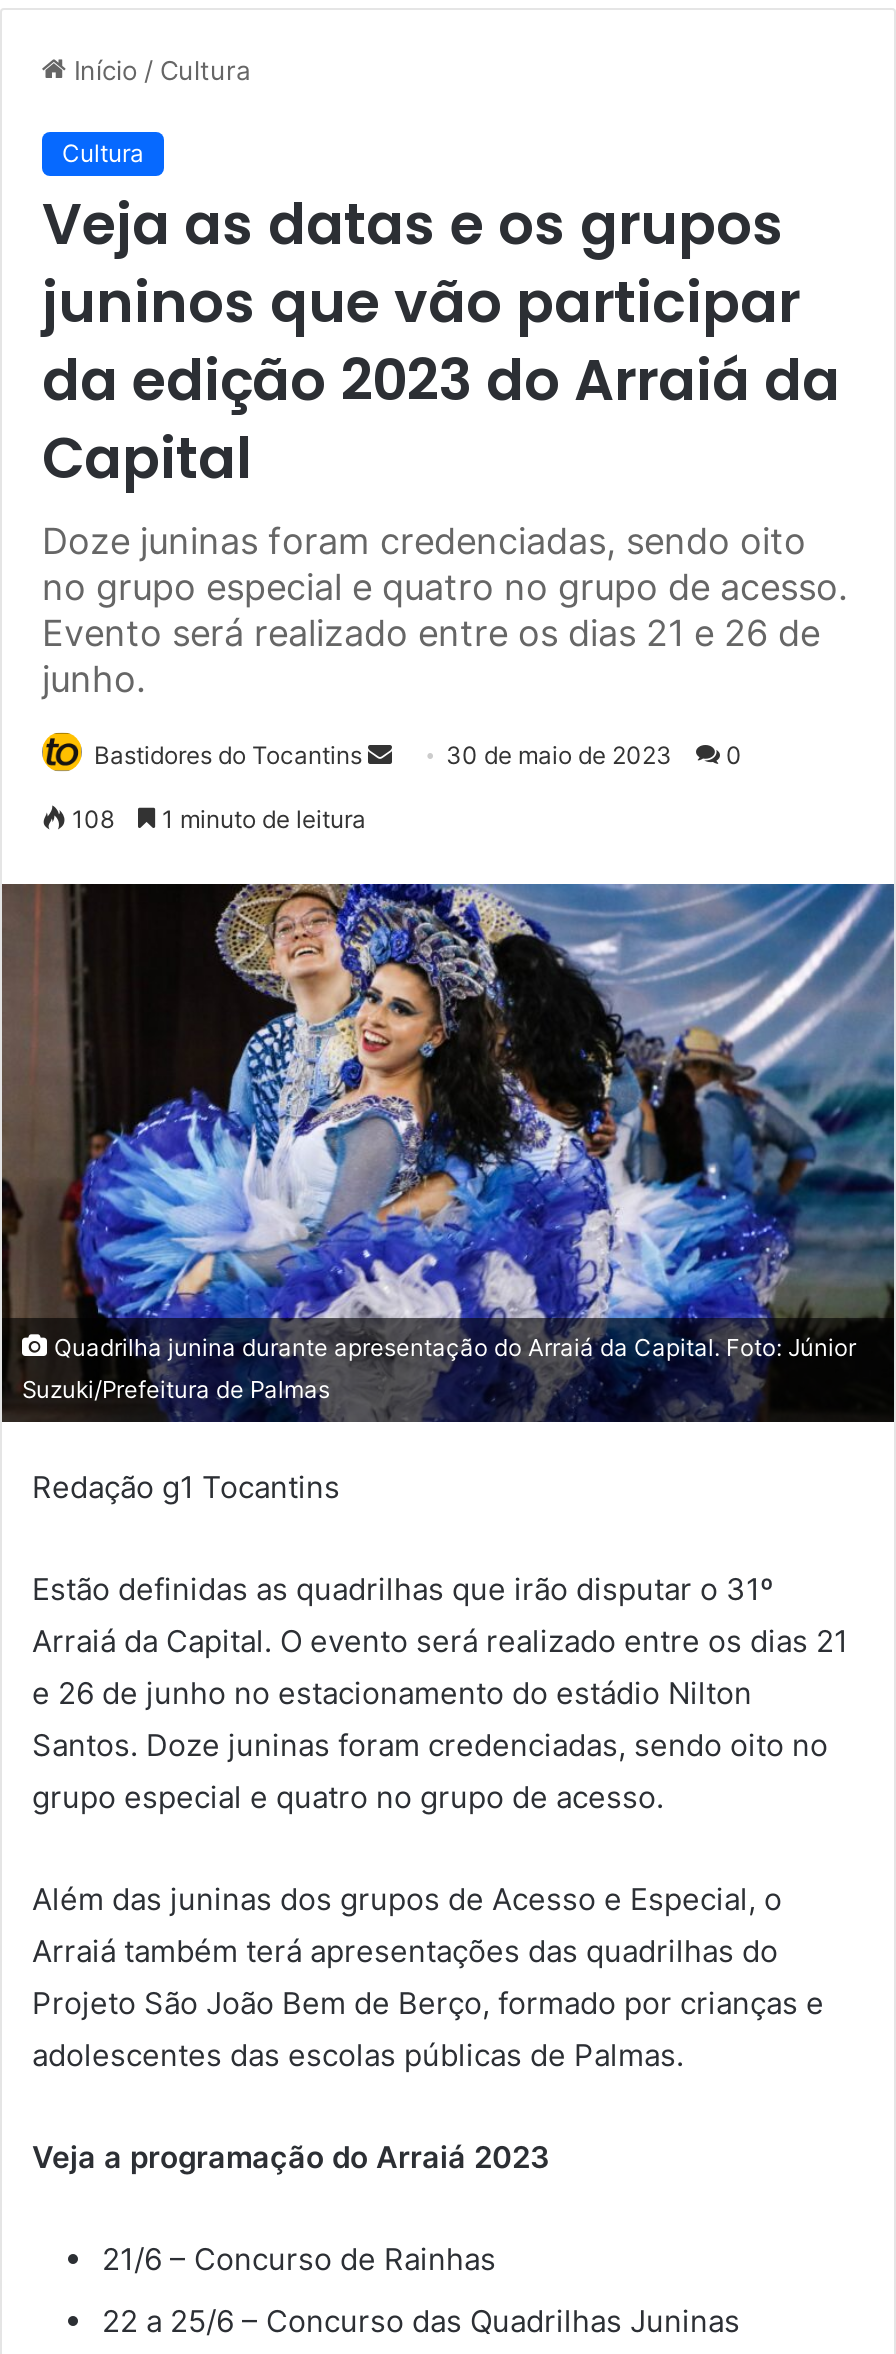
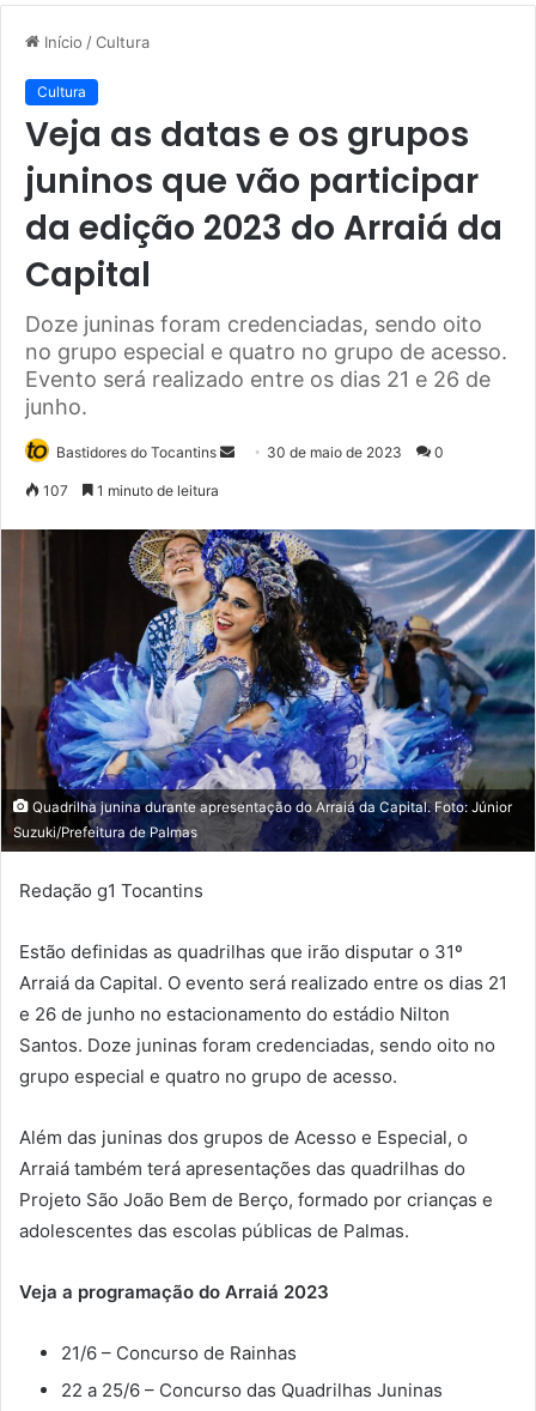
[66,804,366,834] 108 1 minuto de leitura -> [39,482,219,500] 107 1 minuto de leitura

